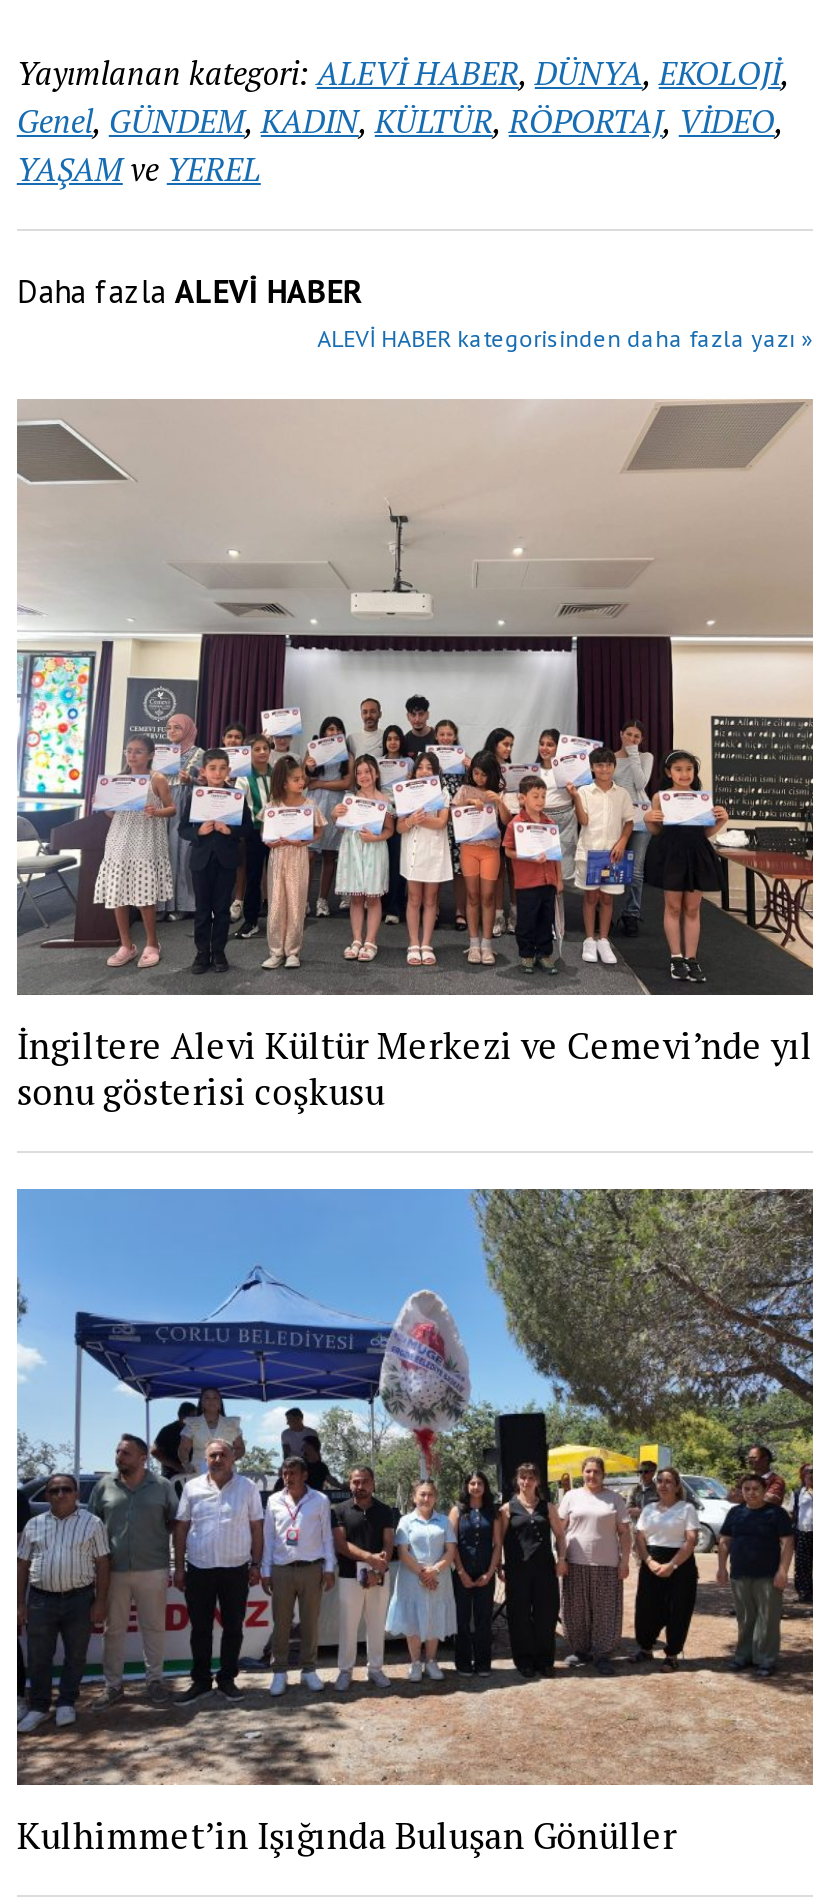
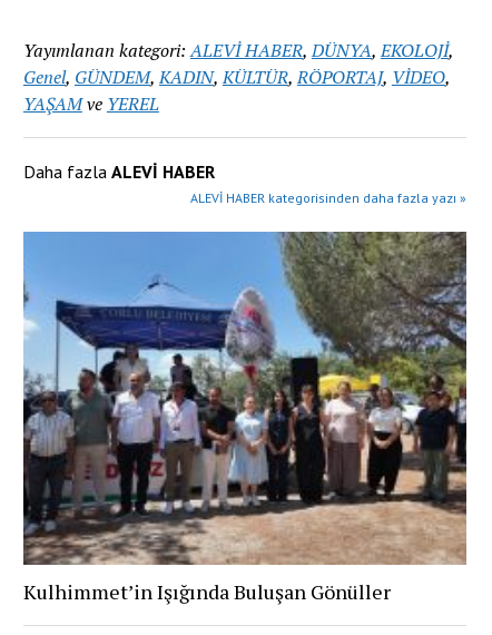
[15,399,815,1115] [image] | İngiltere Alevi Kültür Merkezi ve Cemevi’nde yıl | sonu gösterisi coşkusu -> none

